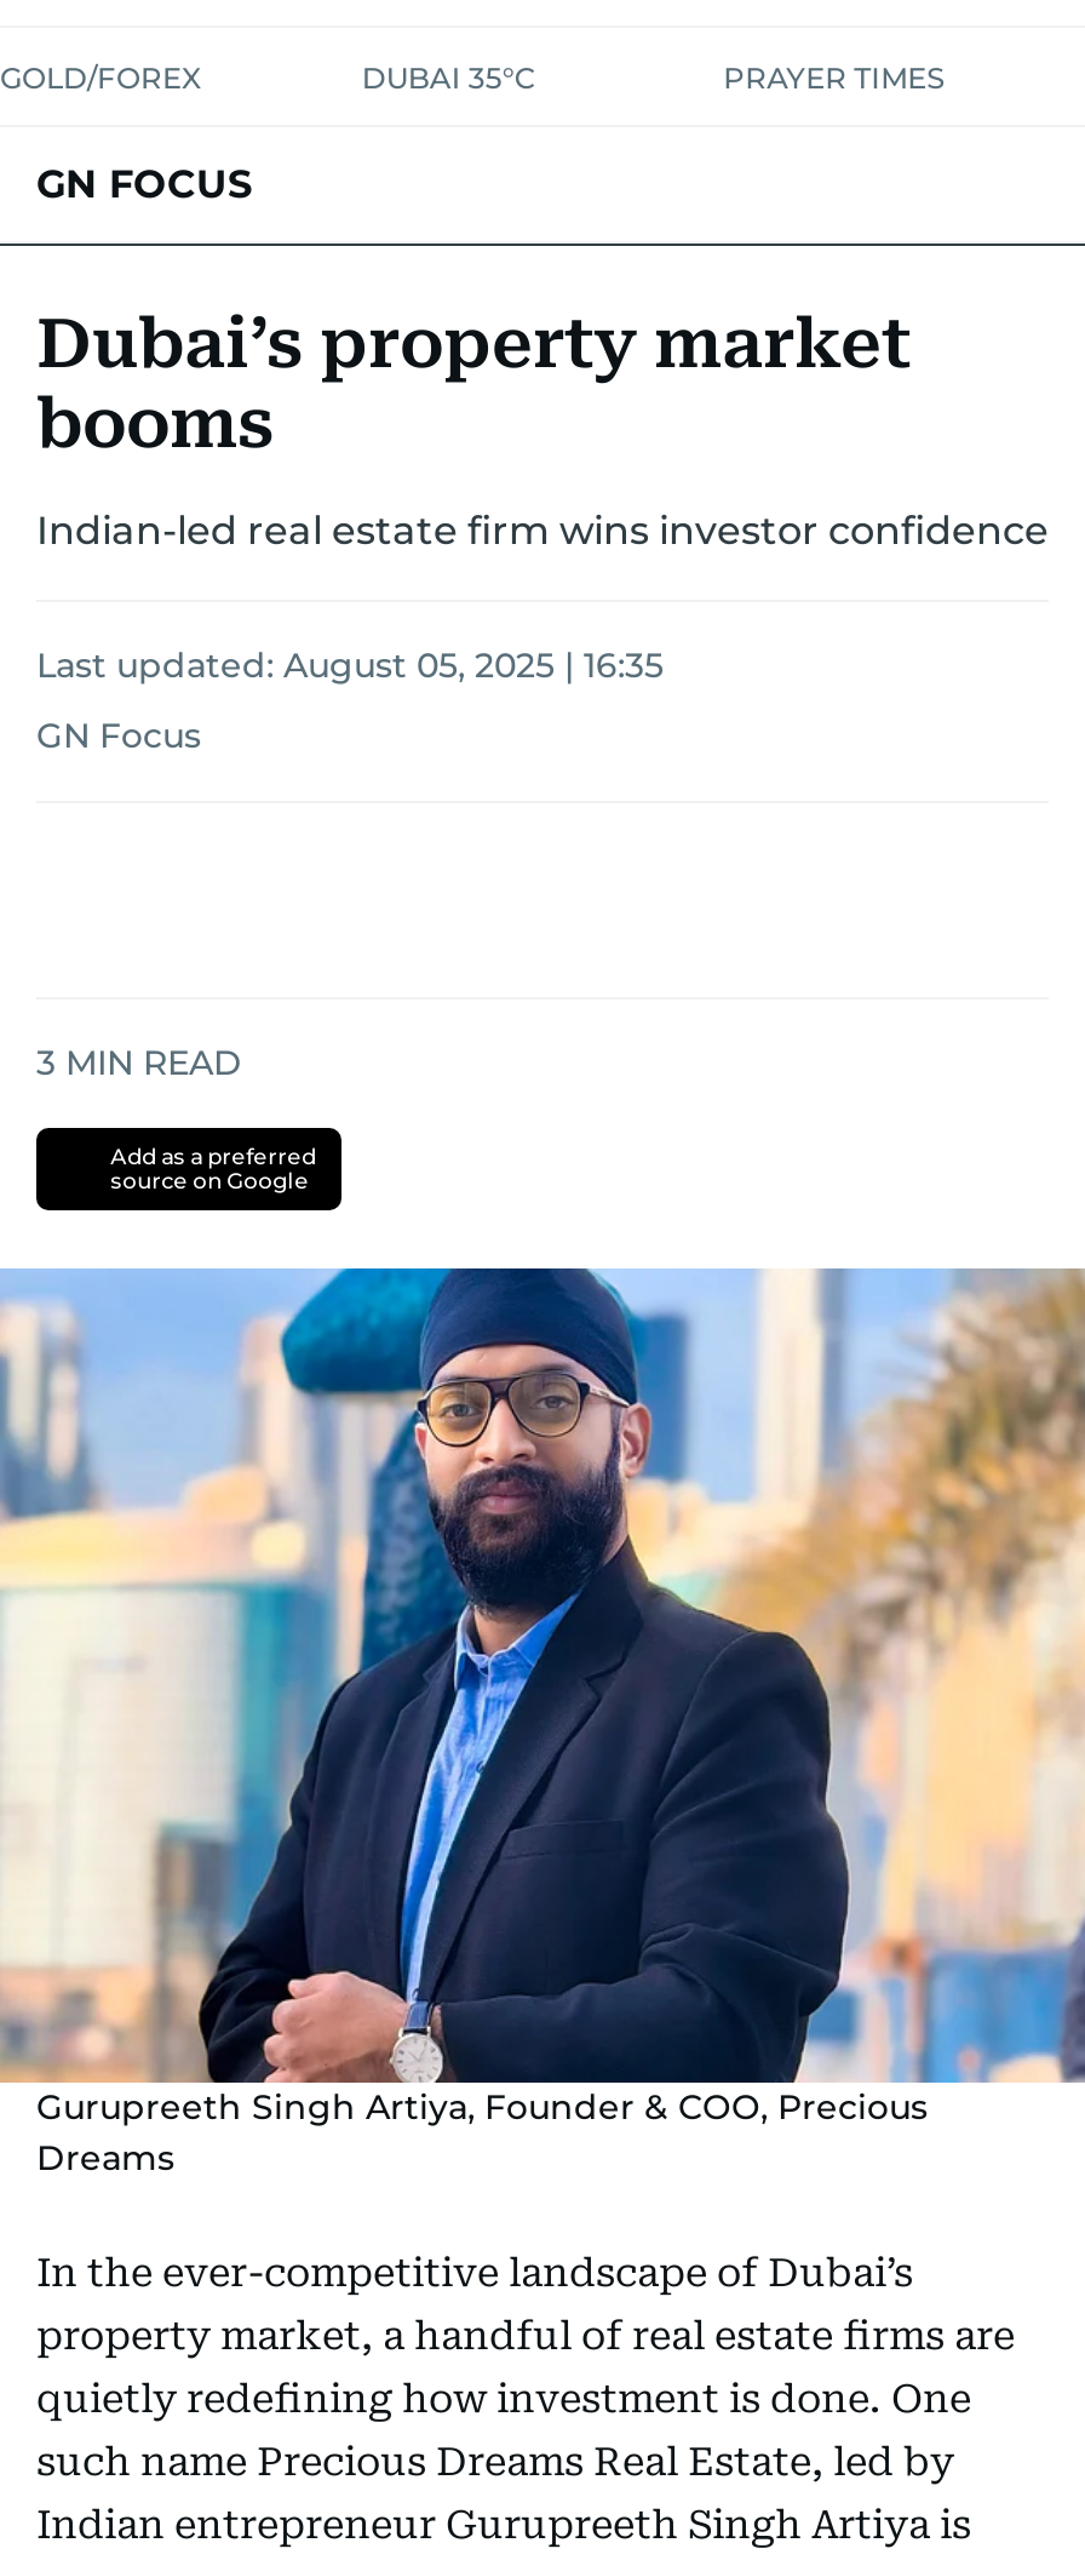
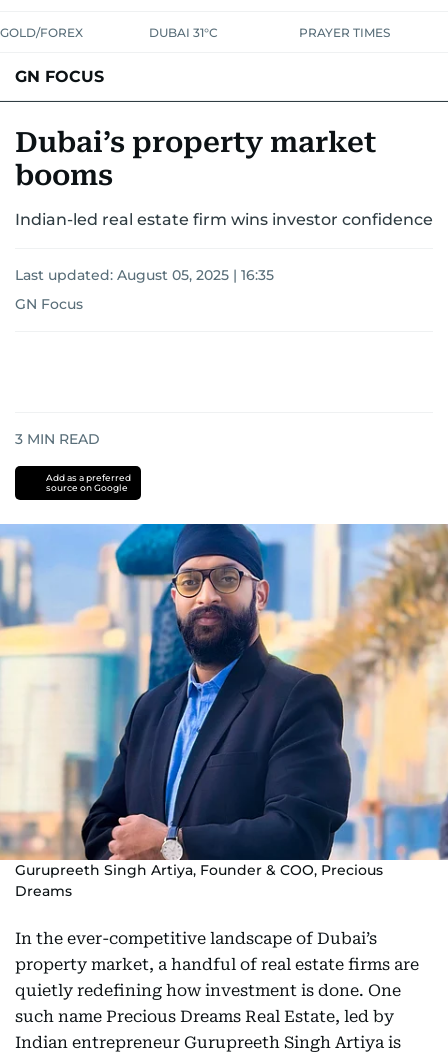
[362,59,536,96] DUBAI 35°C -> [149,25,218,40] DUBAI 31°C

